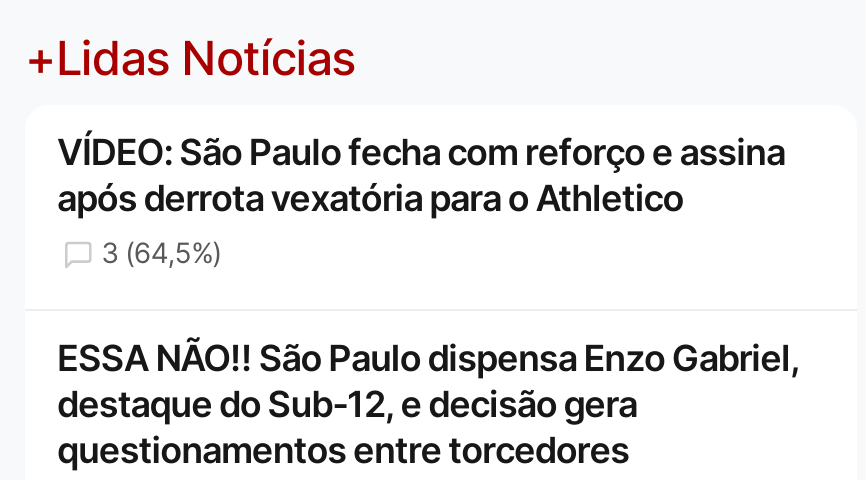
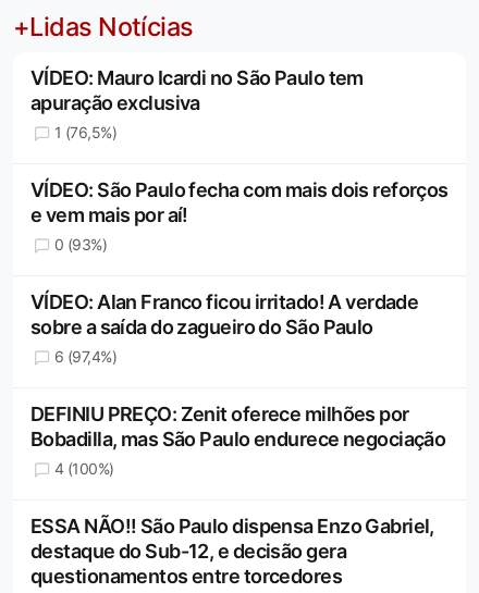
[57,131,785,269] VÍDEO: São Paulo fecha com reforço e assina | após derrota vexatória para o Athletico | 3 (64,5%) -> [30,66,448,478] VÍDEO: Mauro Icardi no São Paulo tem | apuração exclusiva | 1 (76,5%) | VÍDEO: São Paulo fecha com mais dois reforços | e vem mais por aí! | 0 (93%) | VÍDEO: Alan Franco ficou irritado! A verdade | sobre a saída do zagueiro do São Paulo | 6 (97,4%) | DEFINIU PREÇO: Zenit oferece milhões por | Bobadilla, mas São Paulo endurece negociação | 4 (100%)

